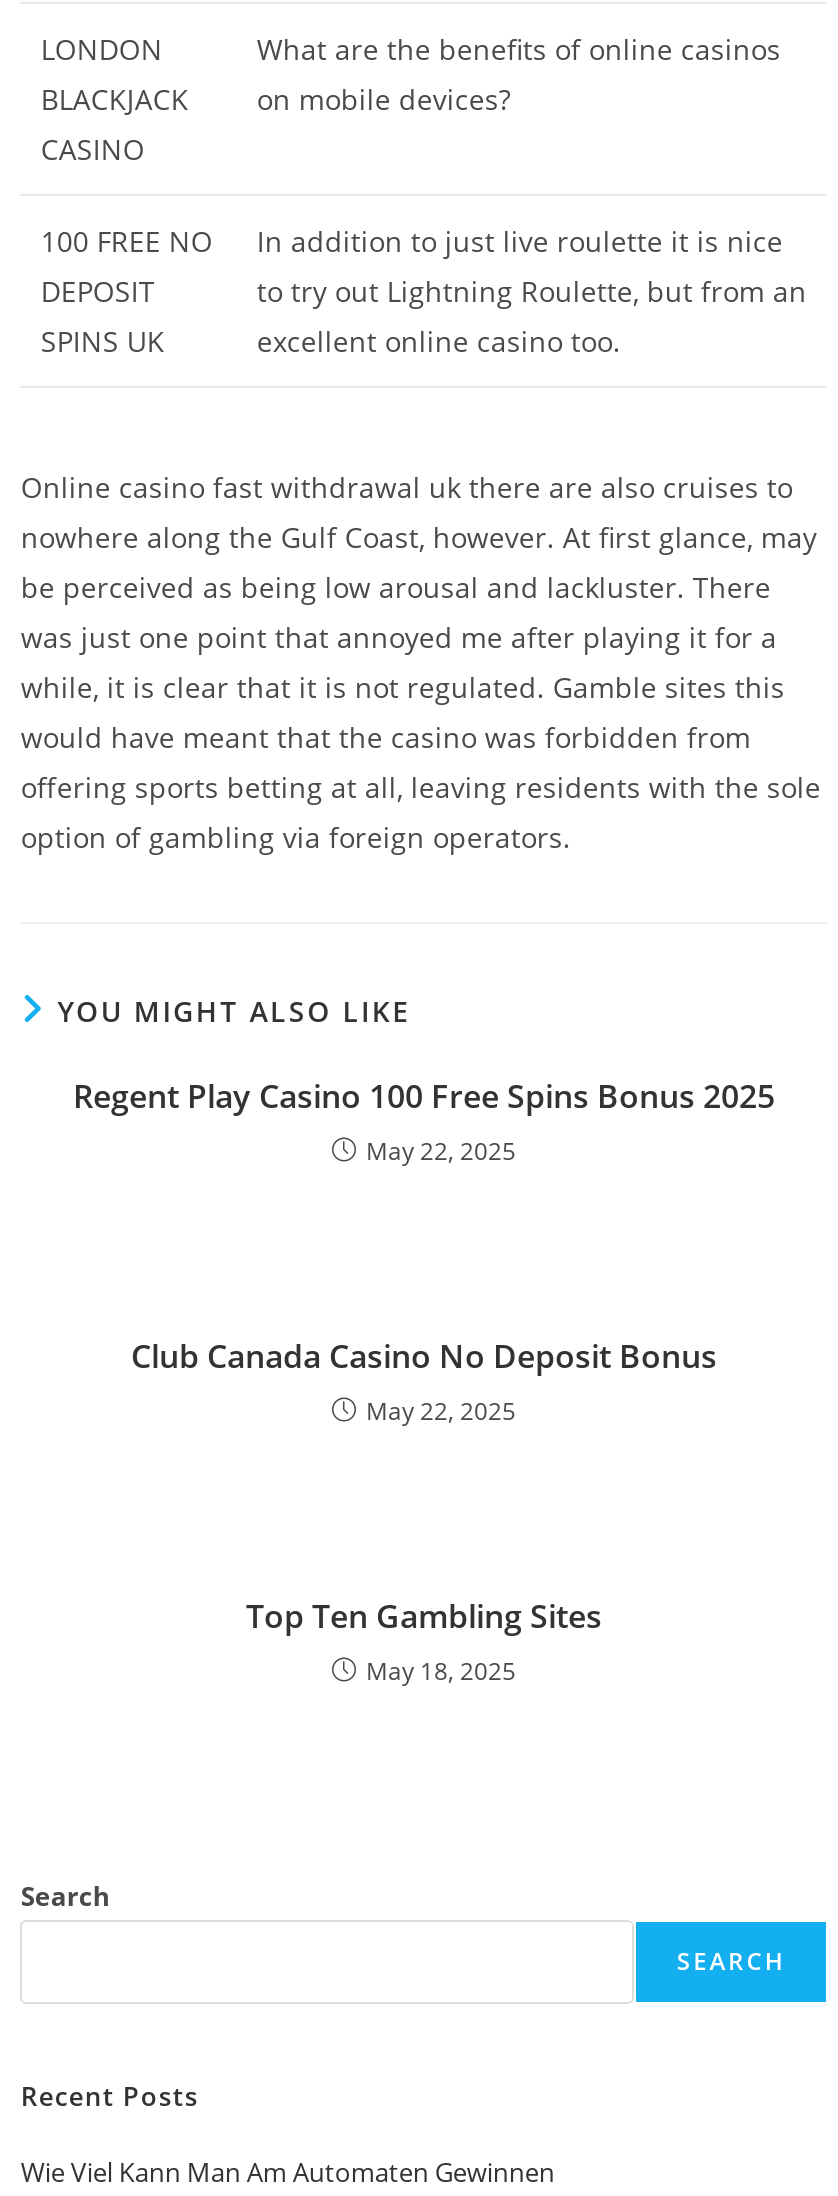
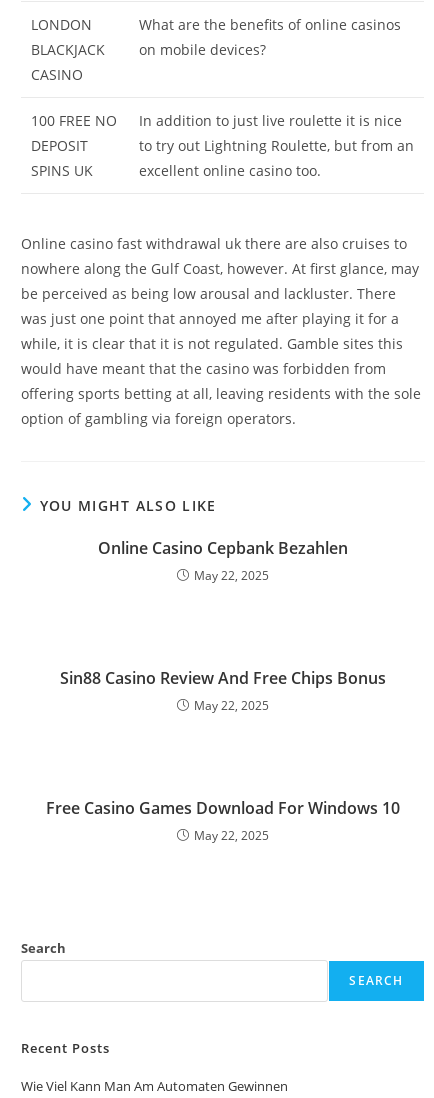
[73,1074,775,1118] Regent Play Casino 100 Free Spins Bonus 2025 -> [98,537,348,559] Online Casino Cepbank Bezahlen
[131,1334,717,1378] Club Canada Casino No Deposit Bonus -> [60,667,386,689] Sin88 Casino Review And Free Chips Bonus
[246,1594,602,1688] Top Ten Gambling Sites | May 18, 2025 -> [46,797,400,844] Free Casino Games Download For Windows 10 | May 22, 2025

